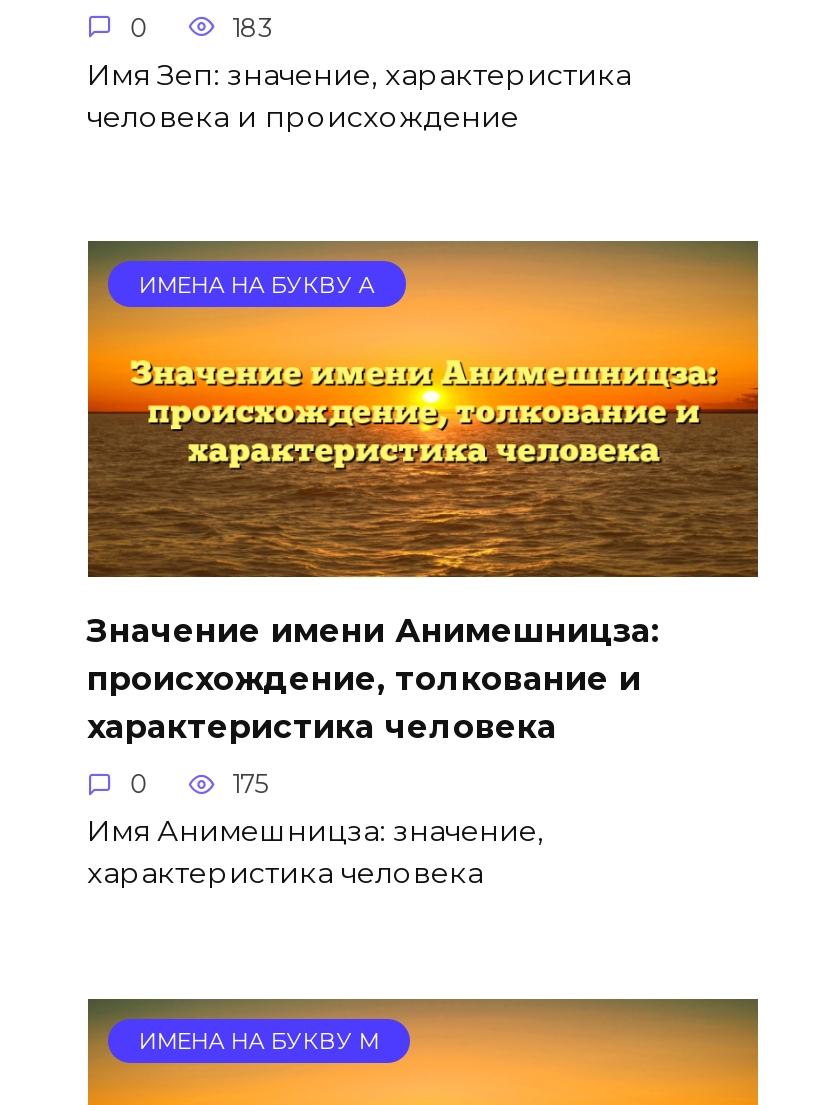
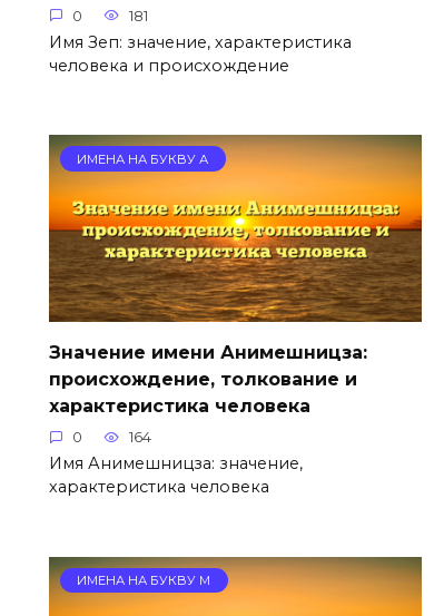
[232,13,274,43] 183 -> [129,8,148,25] 181
[232,769,268,799] 175 -> [129,429,151,446] 164

